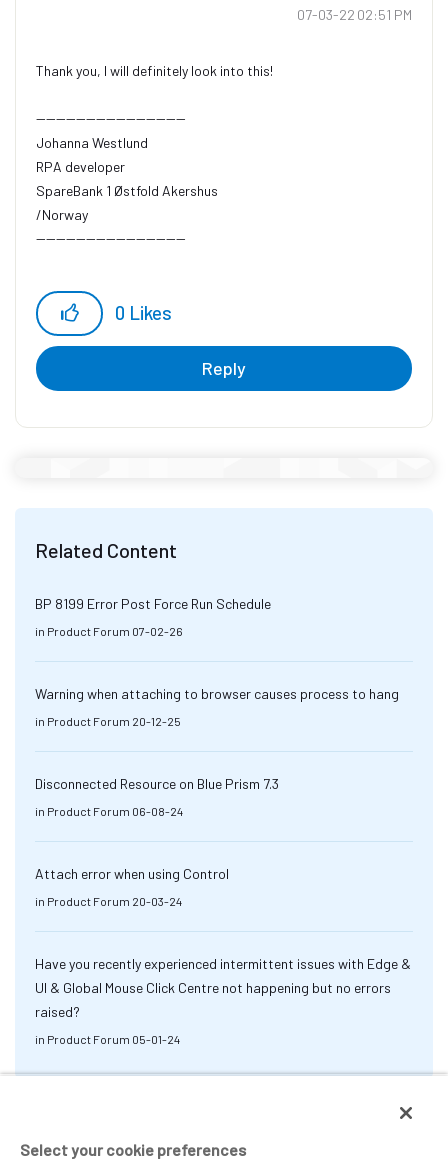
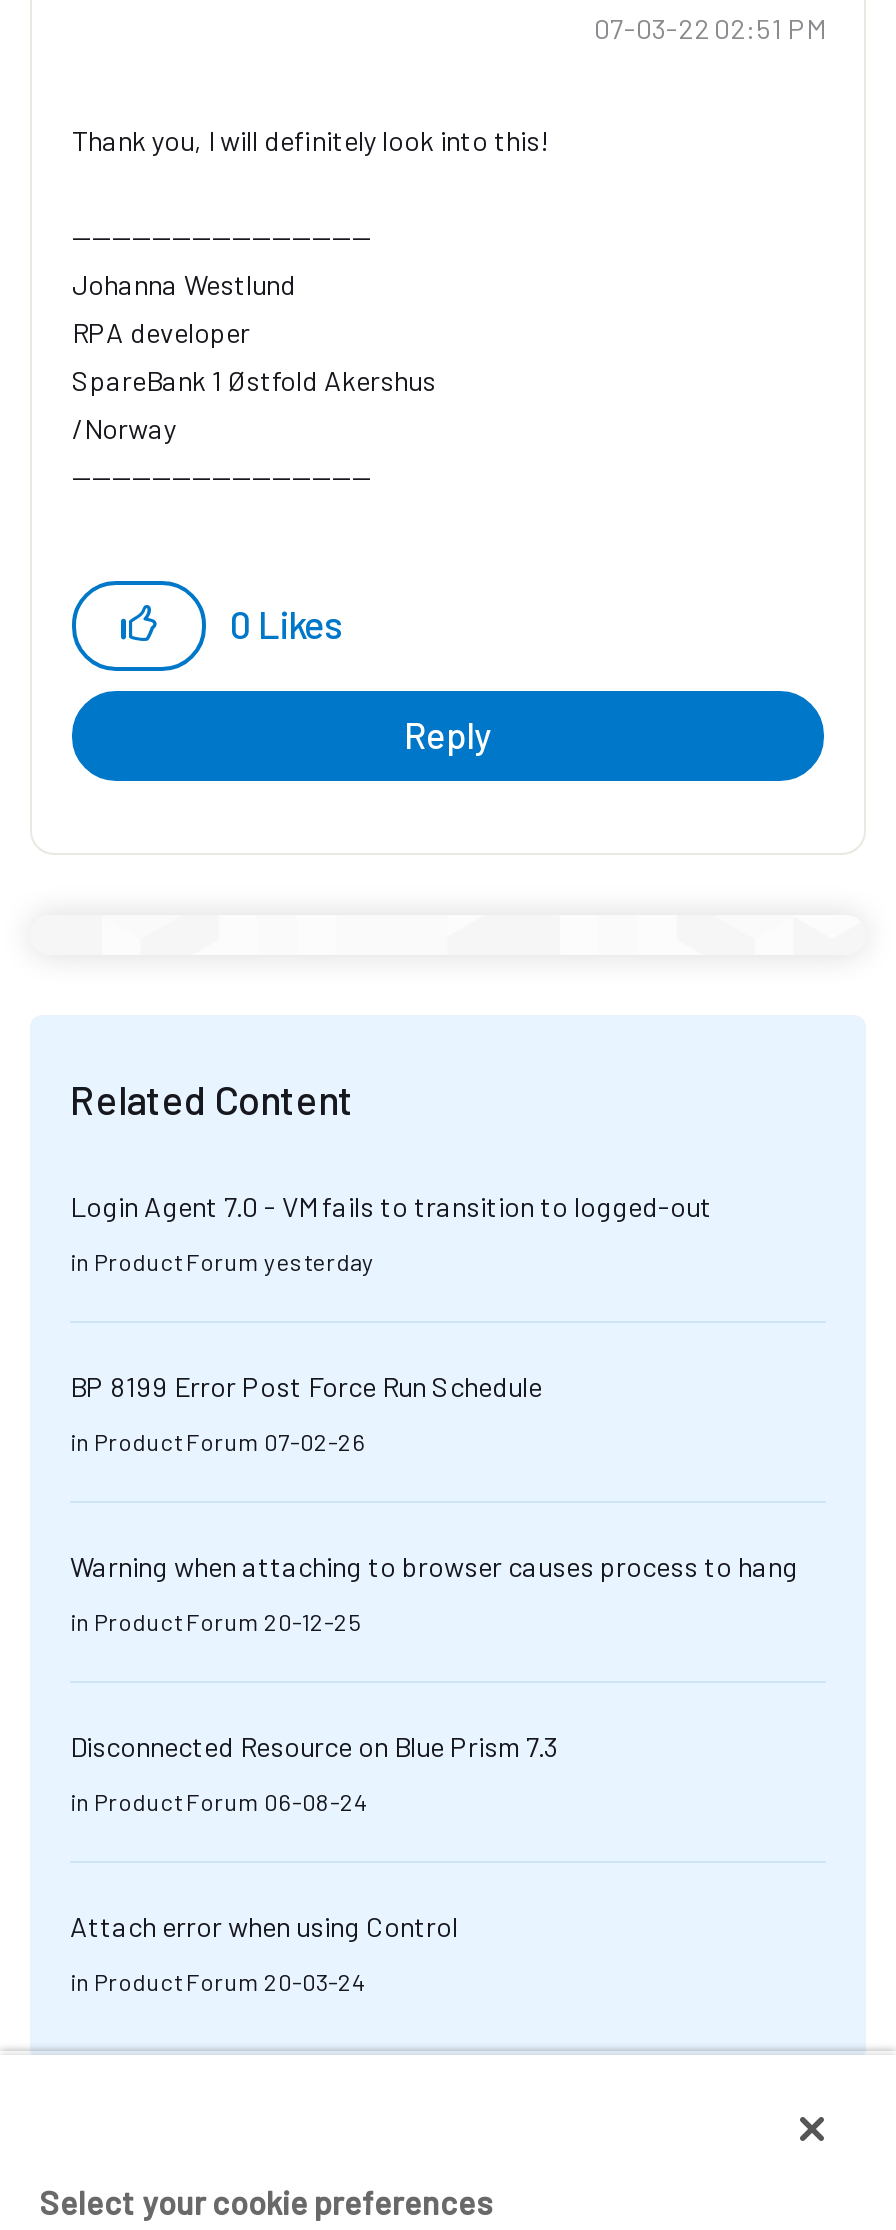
none -> [70,1188,712,1274] Login Agent 7.0 - VM fails to transition to logged-out | in Product Forum yesterday
moved [35,595,399,908] -> [70,1368,798,1994]: BP 8199 Error Post Force Run Schedule | in Product Forum 07-02-26 | Warning when attaching to browser causes process to hang | in Product Forum 20-12-25 | Disconnected Resource on Blue Prism 7.3 | in Product Forum 06-08-24 | Attach error when using Control | in Product Forum 20-03-24
[35,955,411,1046] Have you recently experienced intermittent issues with Edge & | UI & Global Mouse Click Centre not happening but no errors | raised? | in Product Forum 05-01-24 -> none

